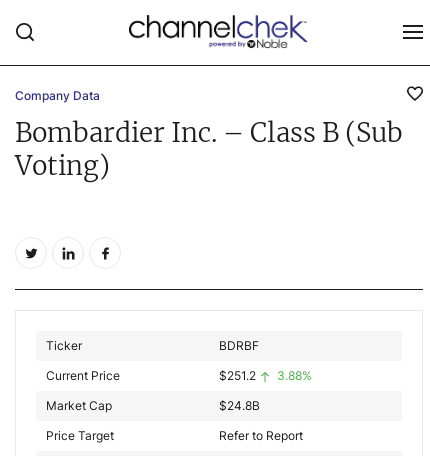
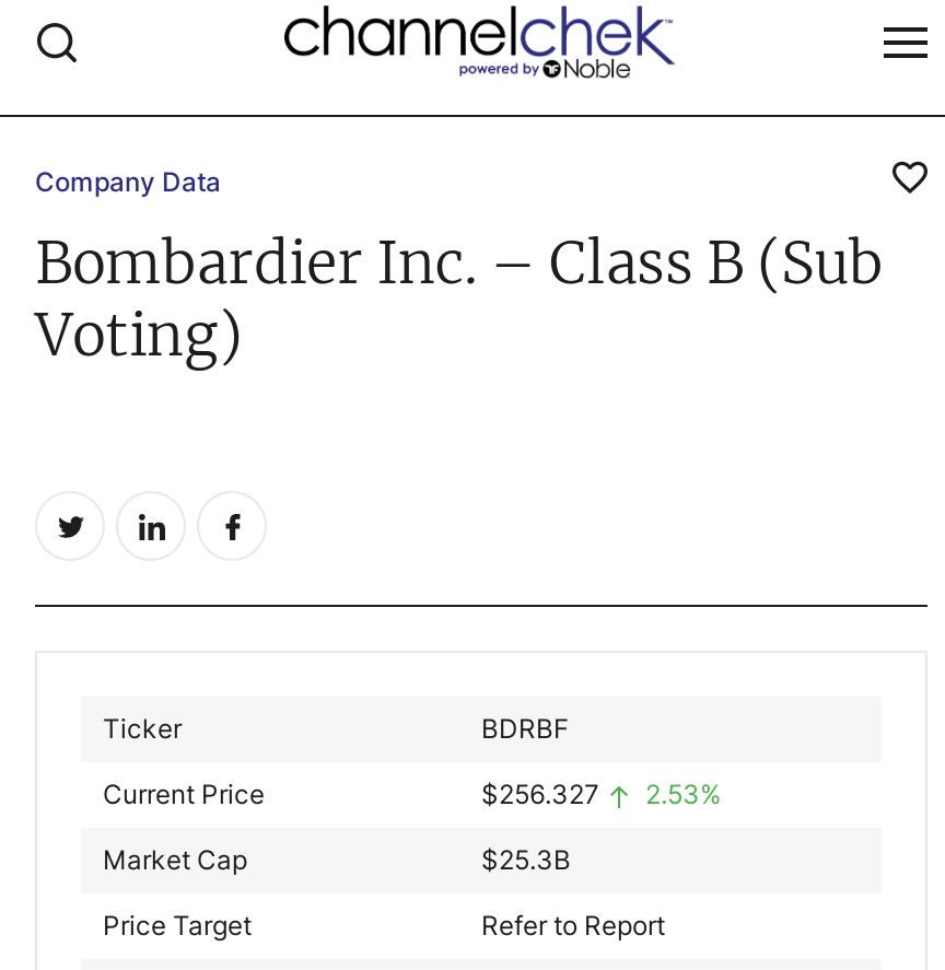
[219,368,256,383] $251.2 -> [481,778,599,810] $256.327
[277,368,312,383] 3.88% -> [645,778,722,810] 2.53%
[219,398,260,413] $24.8B -> [481,843,571,876] $25.3B

